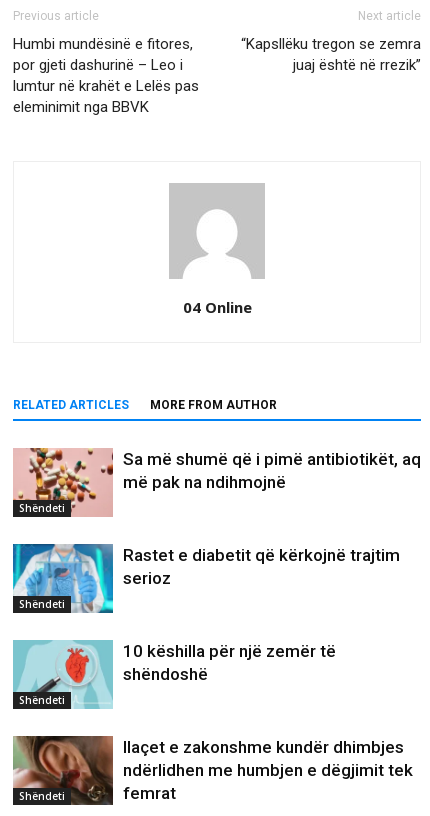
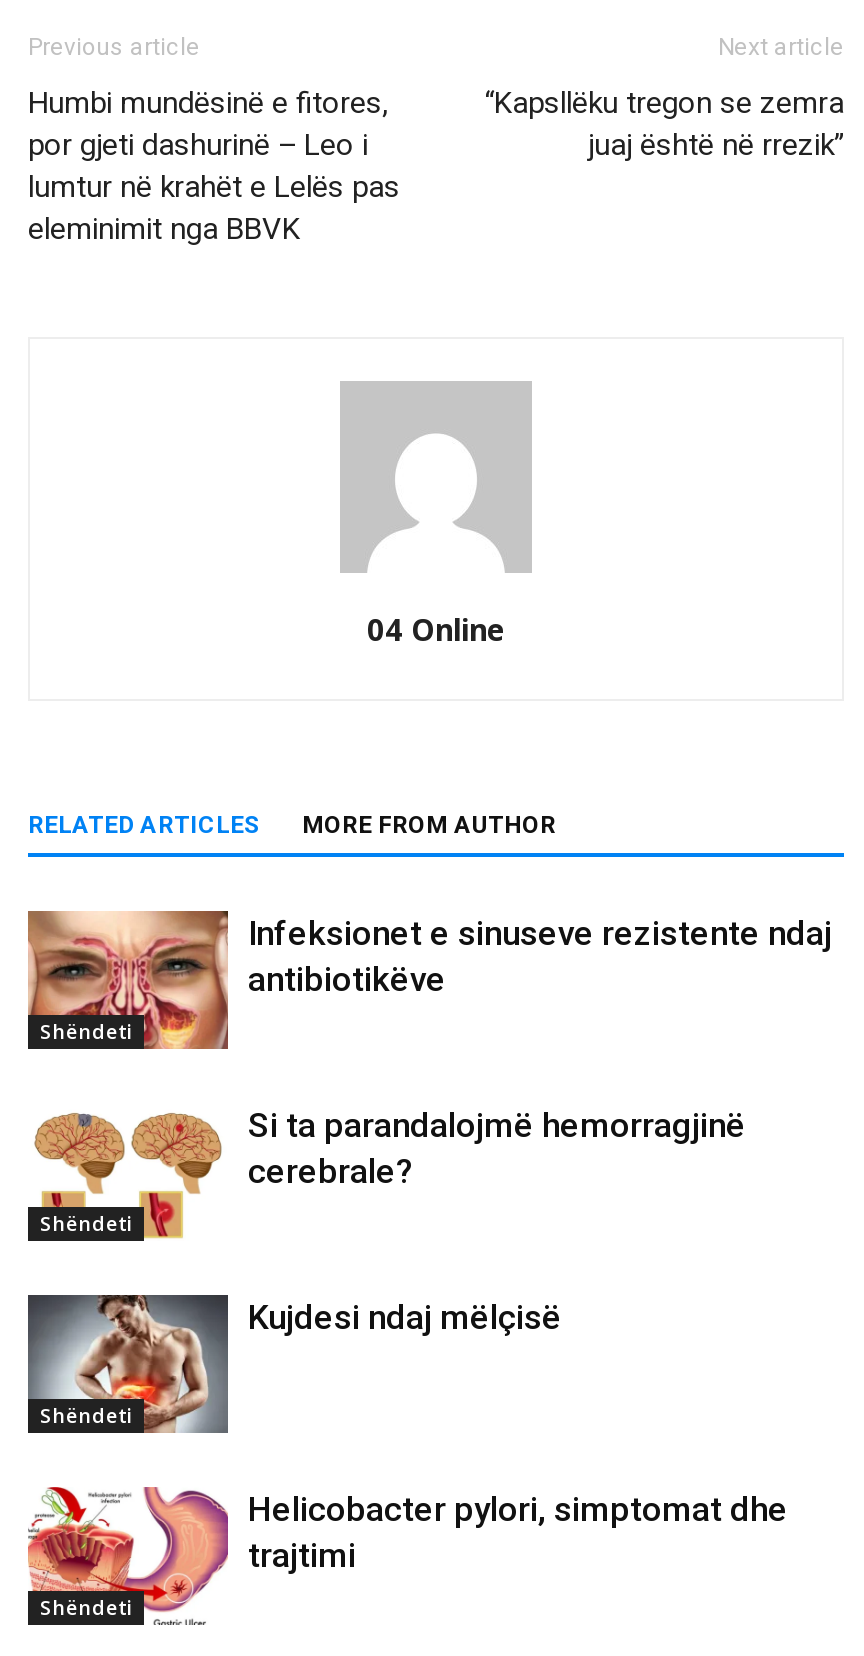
[14,447,421,516] [image] | Sa më shumë që i pimë antibiotikët, aq | më pak na ndihmojnë -> [28,911,832,1049] [image] | Infeksionet e sinuseve rezistente ndaj | antibiotikëve
[12,543,400,614] [image] | Rastet e diabetit që kërkojnë trajtim | serioz -> [28,1103,746,1241] [image] | Si ta parandalojmë hemorragjinë | cerebrale?
[12,639,336,709] [image] | 10 këshilla për një zemër të | shëndoshë -> [26,1293,562,1435] [image] | Kujdesi ndaj mëlçisë
[12,735,413,806] [image] | Ilaçet e zakonshme kundër dhimbjes | ndërlidhen me humbjen e dëgjimit tek | femrat -> [26,1485,788,1625] [image] | Helicobacter pylori, simptomat dhe | trajtimi

